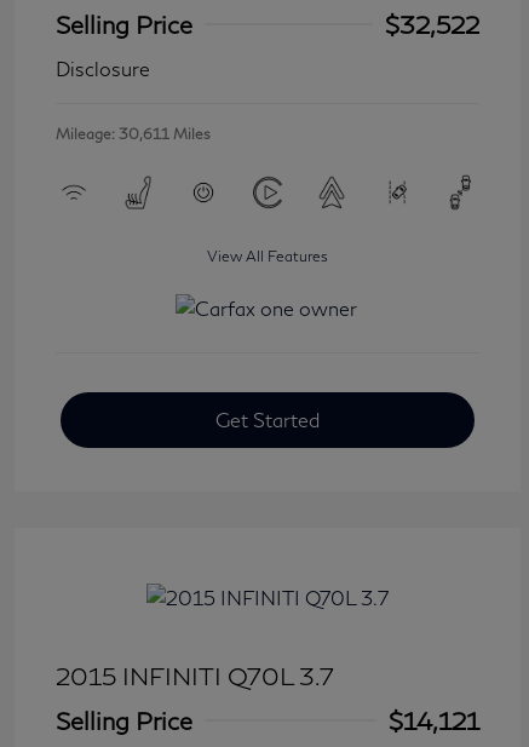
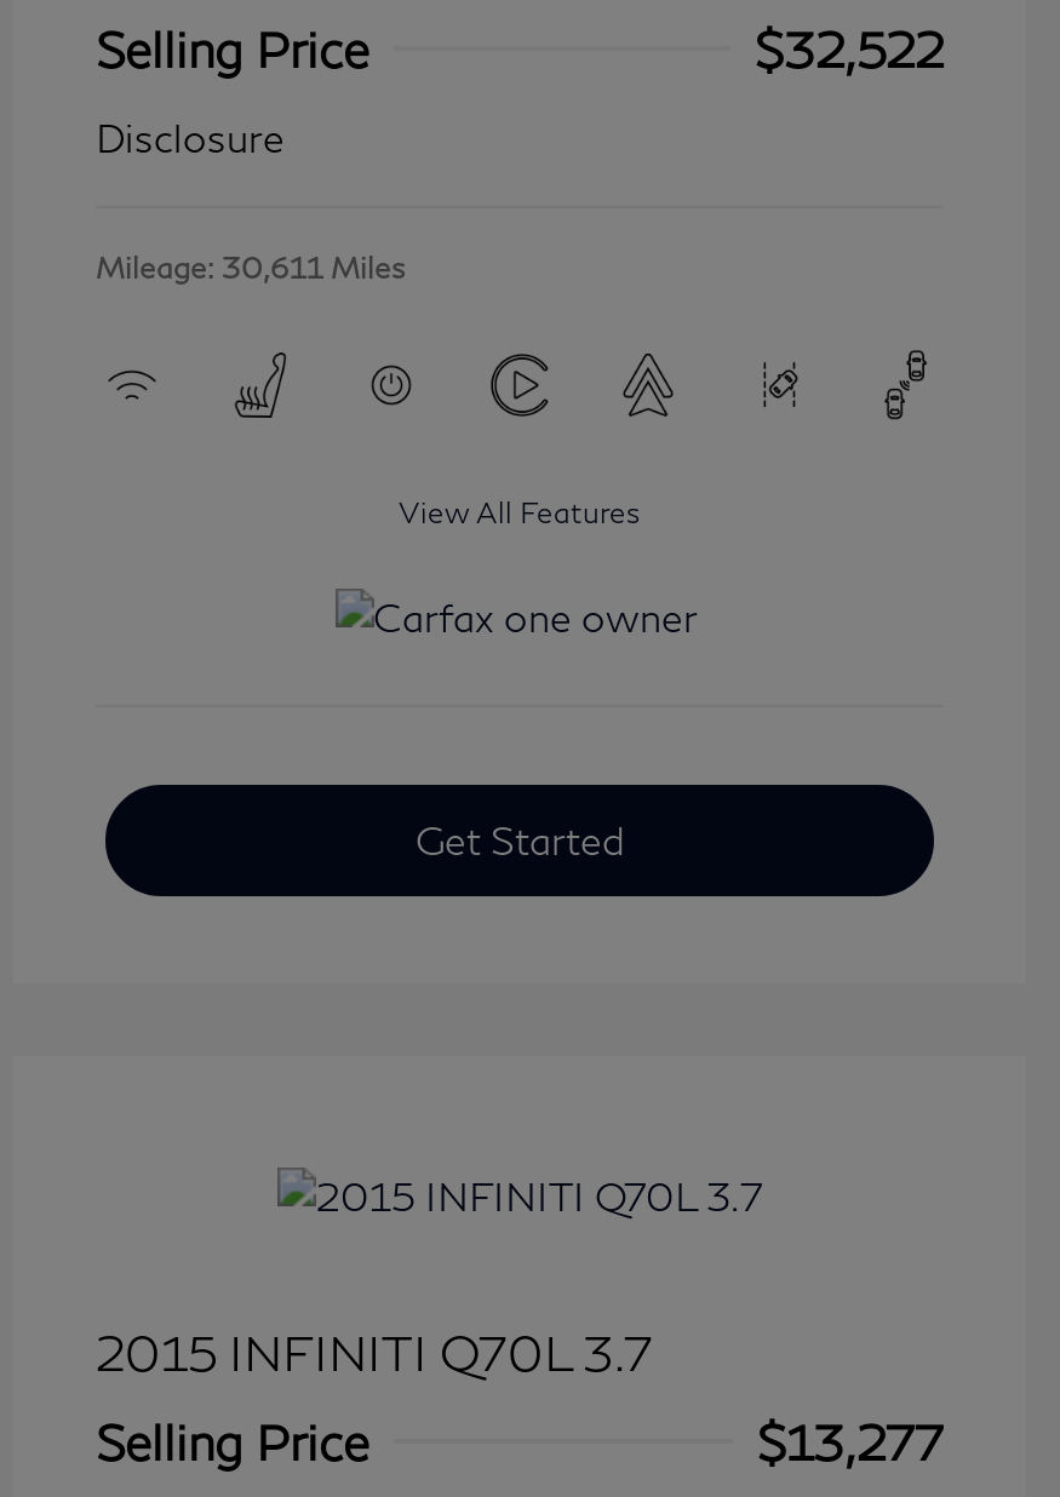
[389,706,479,735] $14,121 -> [757,1412,944,1470] $13,277

